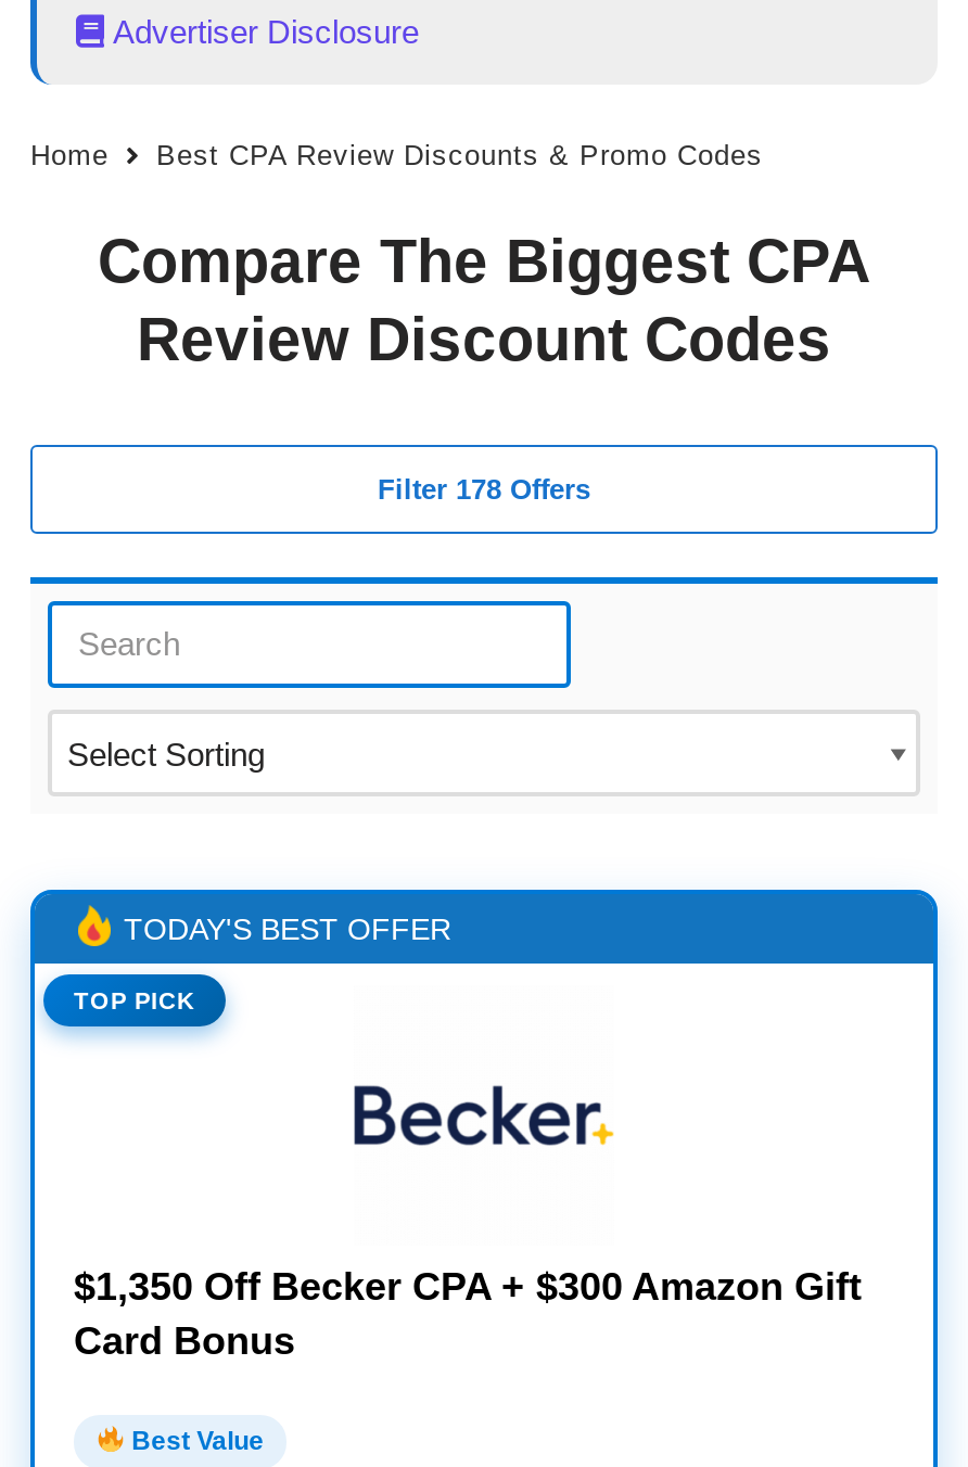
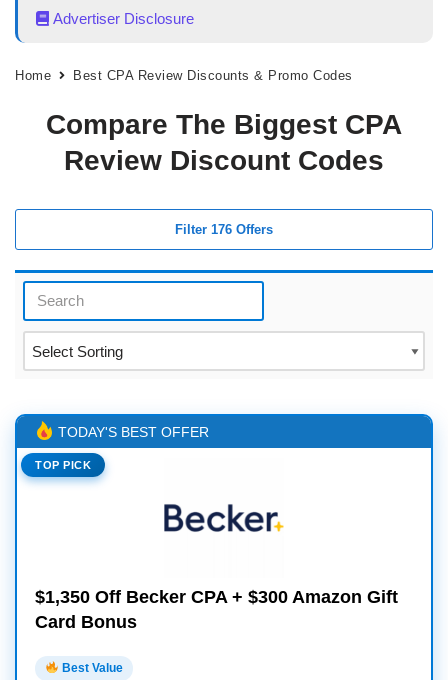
[378,473,590,505] Filter 178 Offers -> [175,222,273,237] Filter 176 Offers

